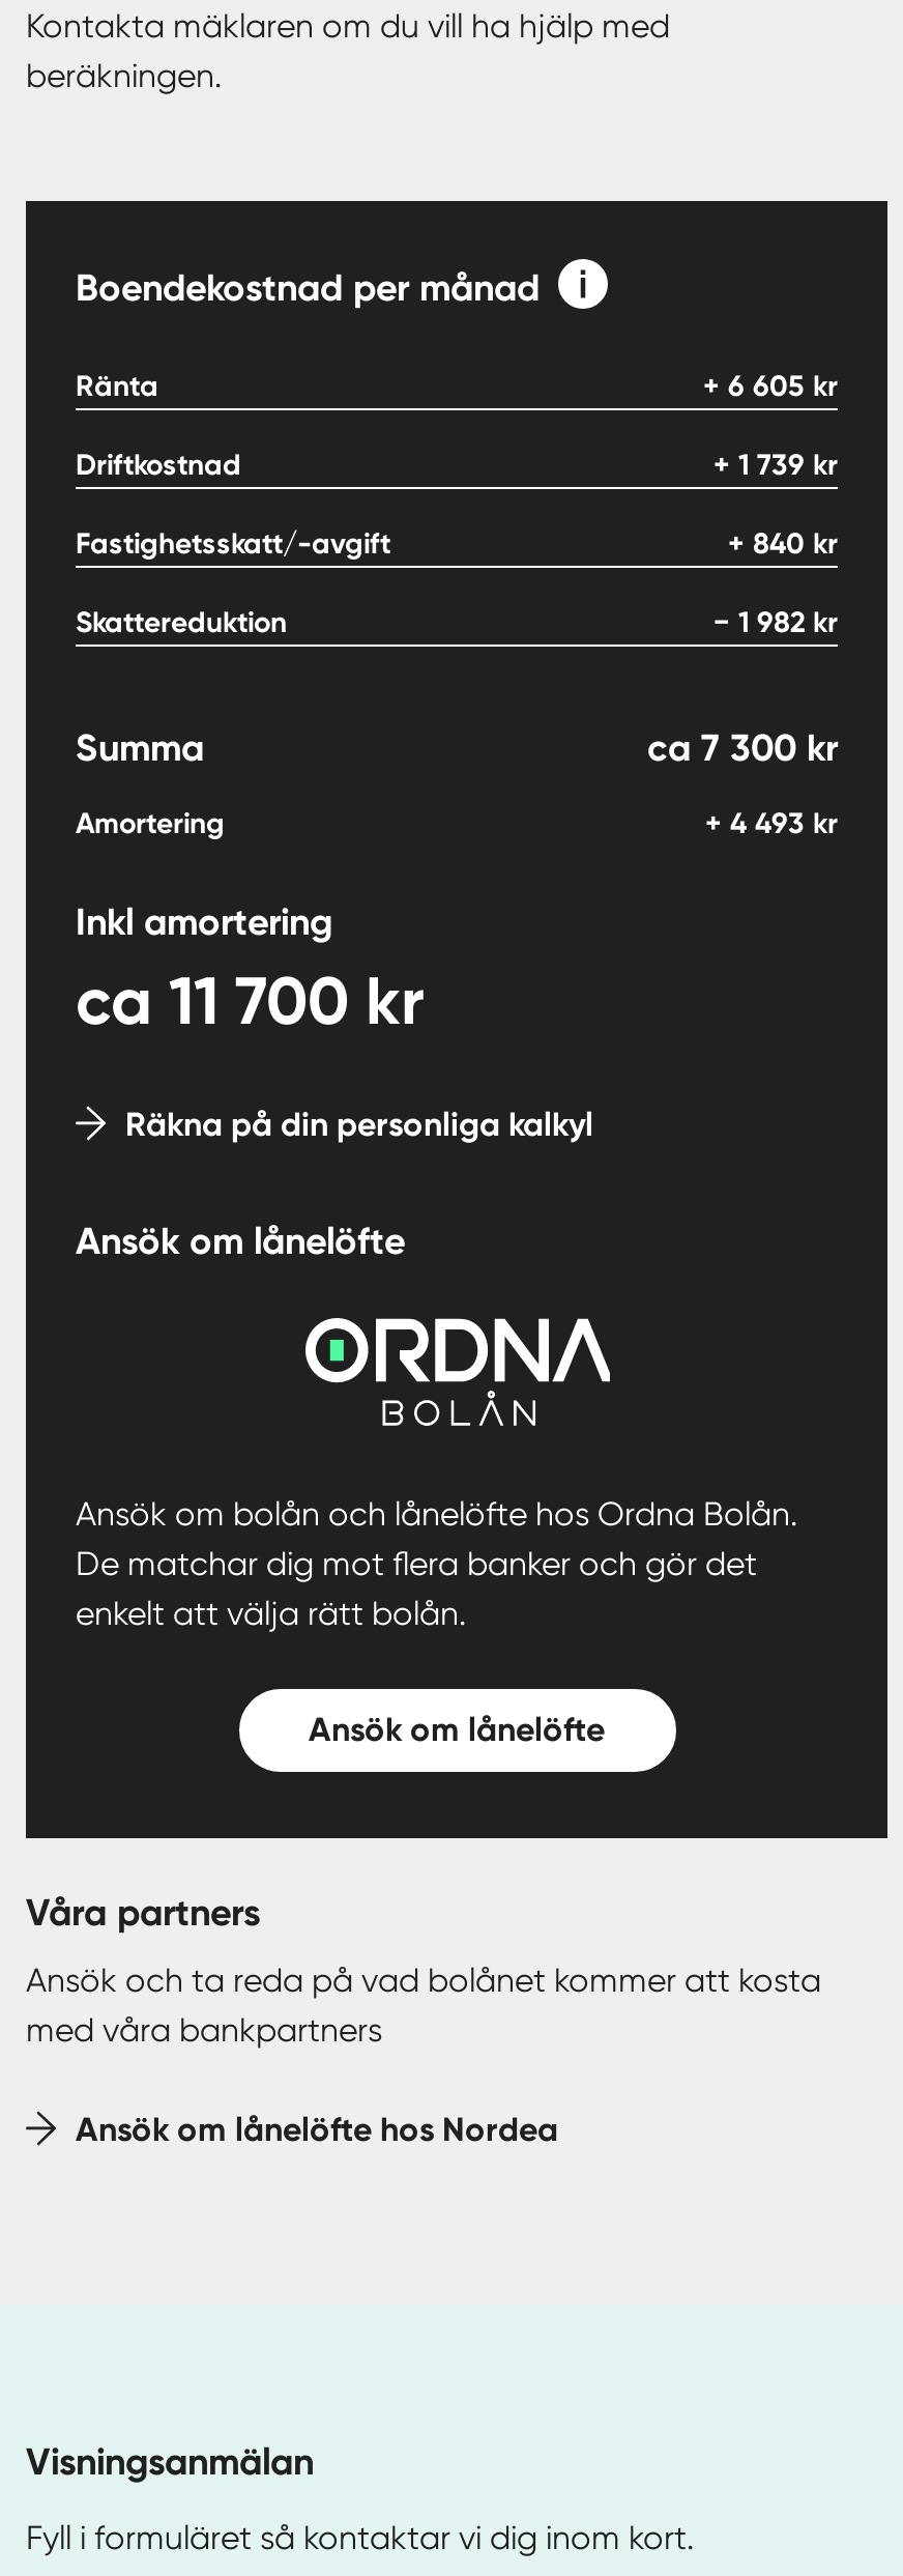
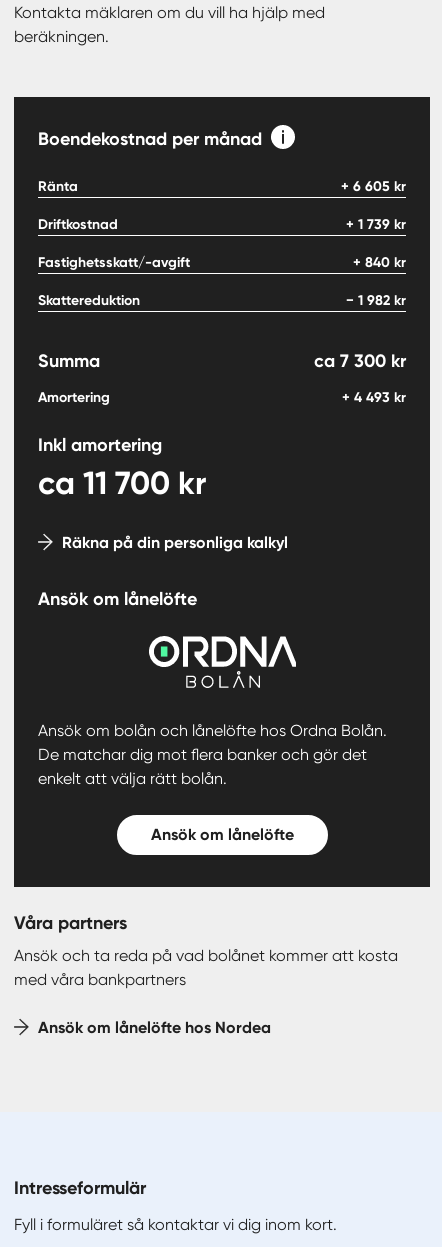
[26,2439,314,2484] Visningsanmälan -> [14,1177,146,1199] Intresseformulär

